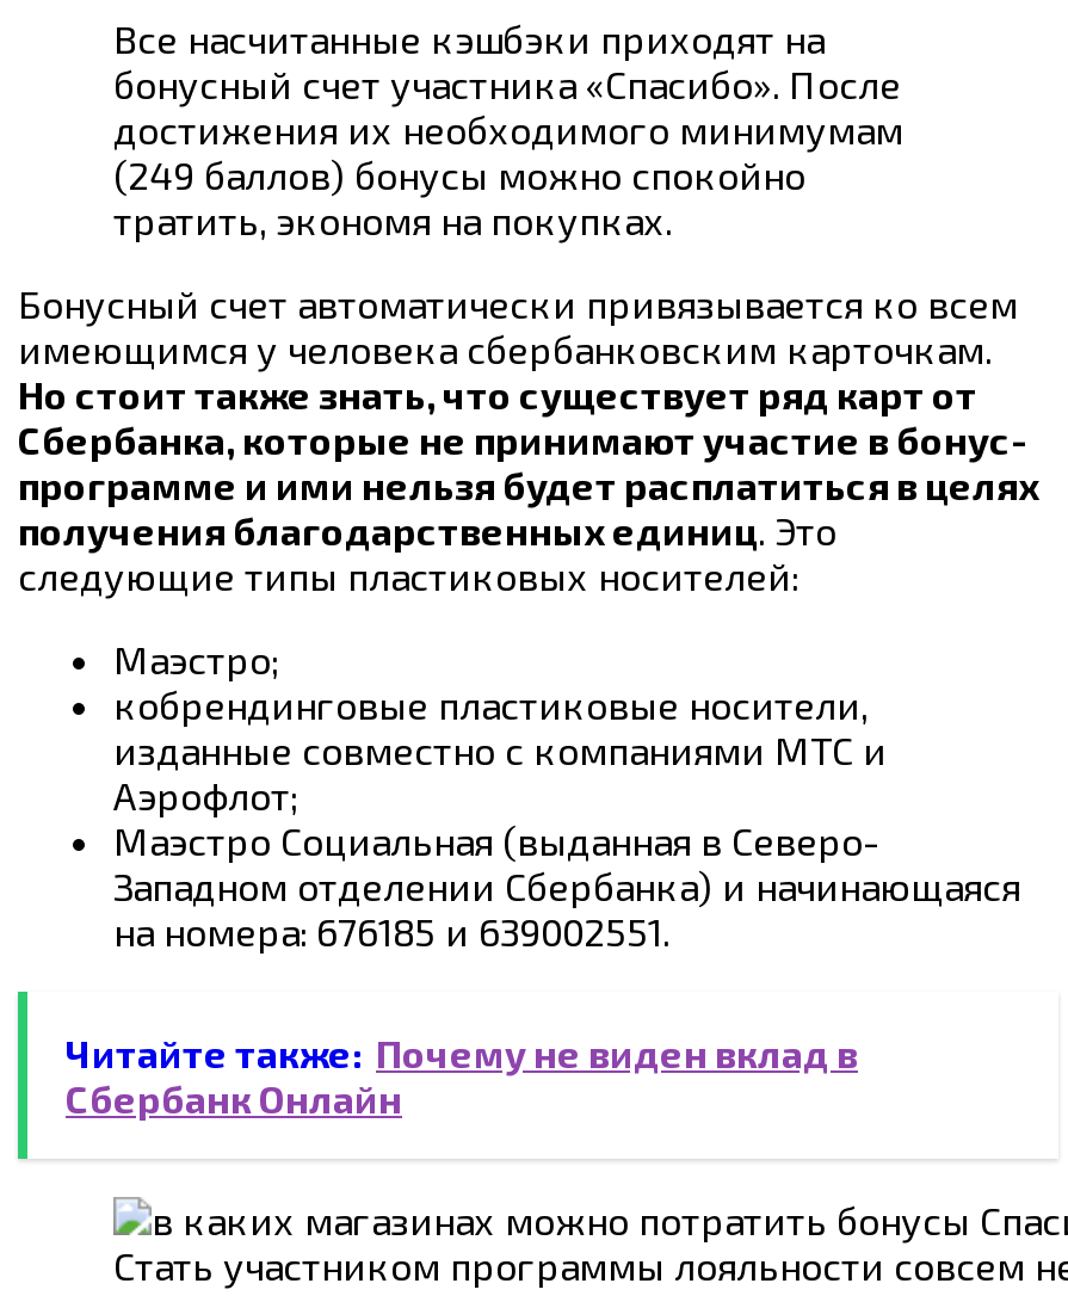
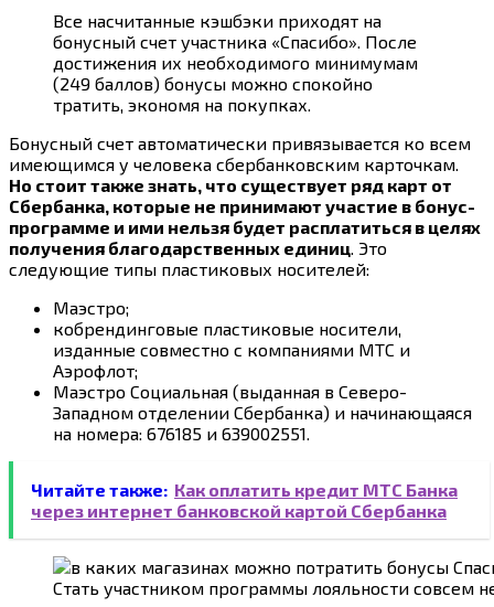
[66,1029,858,1119] Читайте также: Почему не виден вклад в | Сбербанк Онлайн -> [31,478,458,520] Читайте также: Как оплатить кредит МТС Банка | через интернет банковской картой Сбербанка

